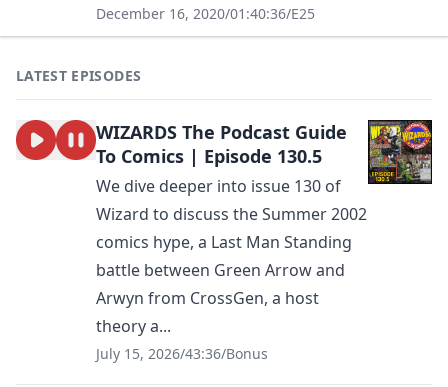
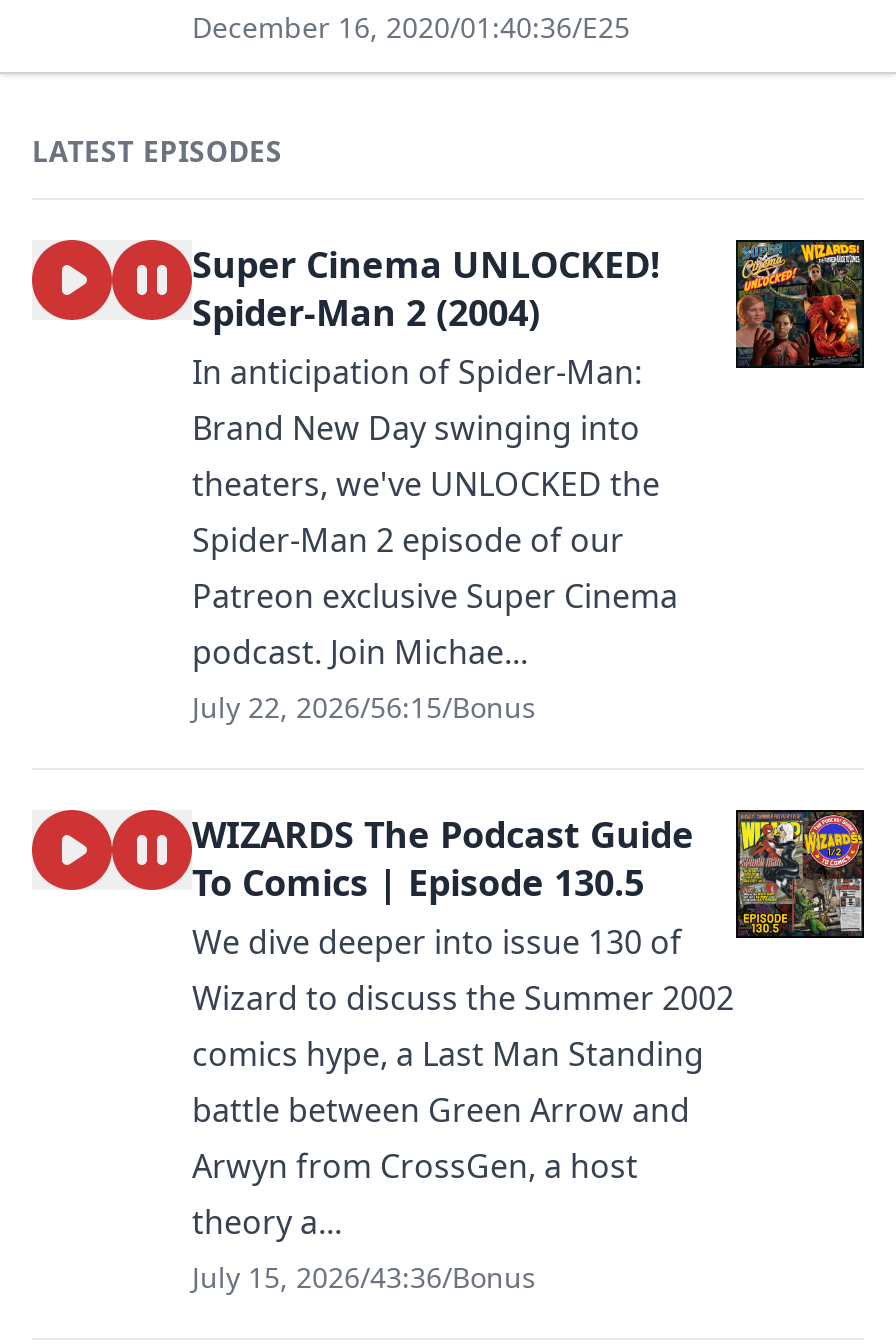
none -> [192,240,864,726] [image] | Super Cinema UNLOCKED! | Spider-Man 2 (2004) | In anticipation of Spider-Man: | Brand New Day swinging into | theaters, we've UNLOCKED the | Spider-Man 2 episode of our | Patreon exclusive Super Cinema | podcast. Join Michae... | July 22, 2026/56:15/Bonus

